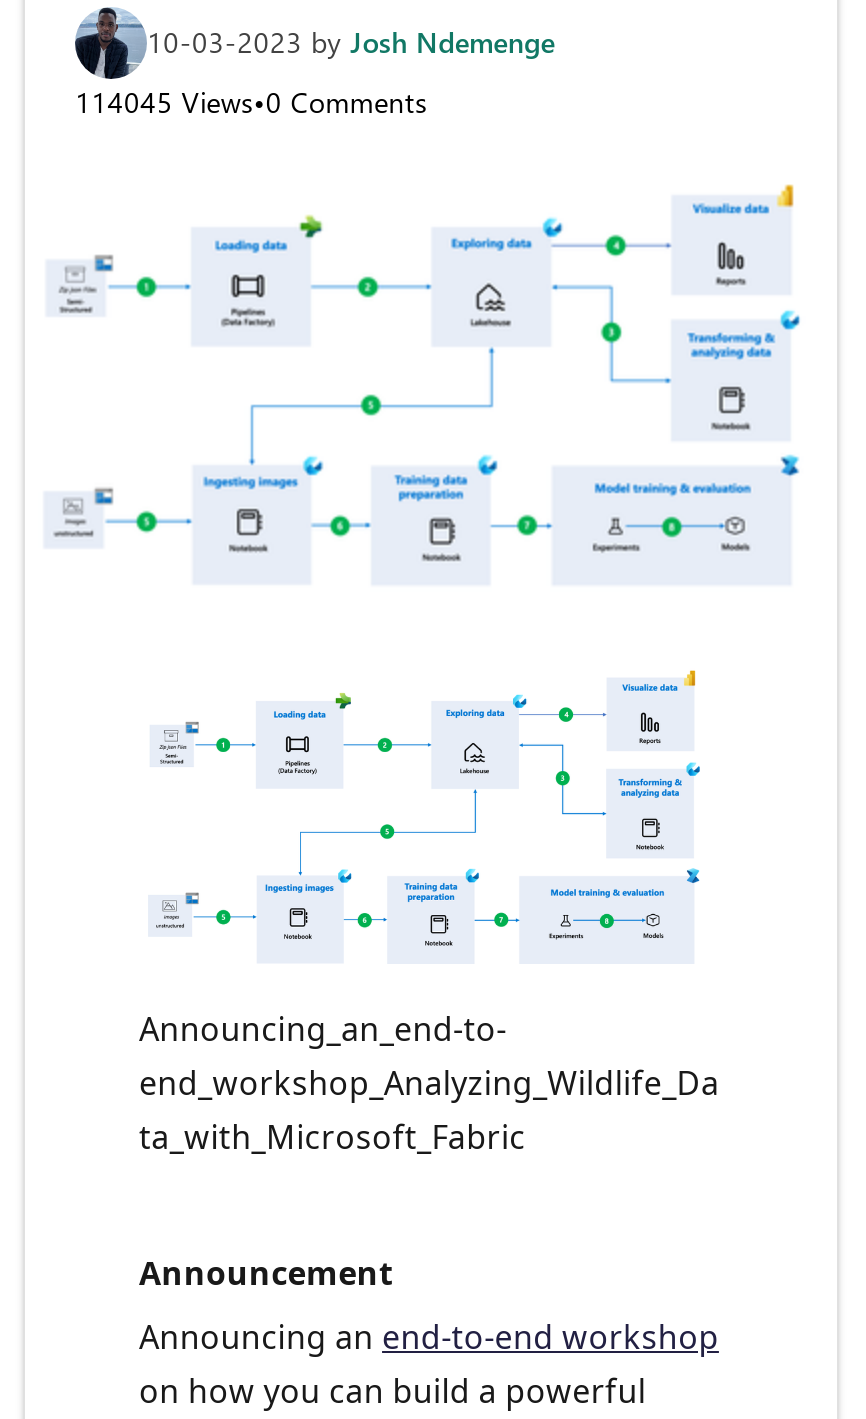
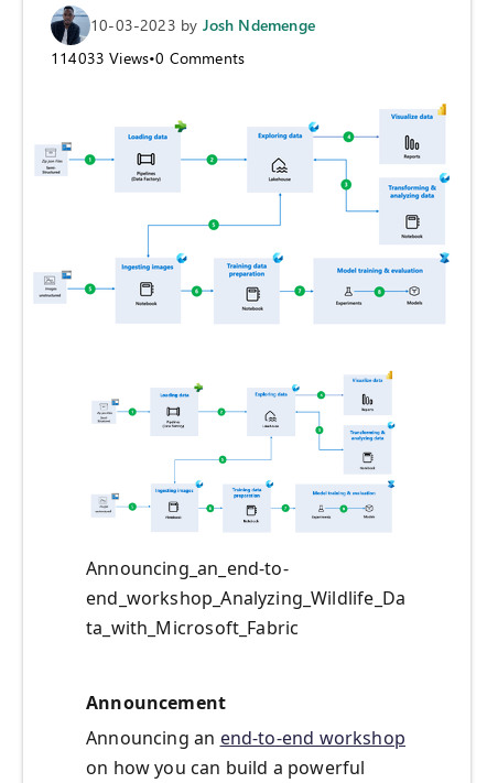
[75,84,427,122] 114045 Views•0 Comments -> [51,48,245,69] 114033 Views•0 Comments

